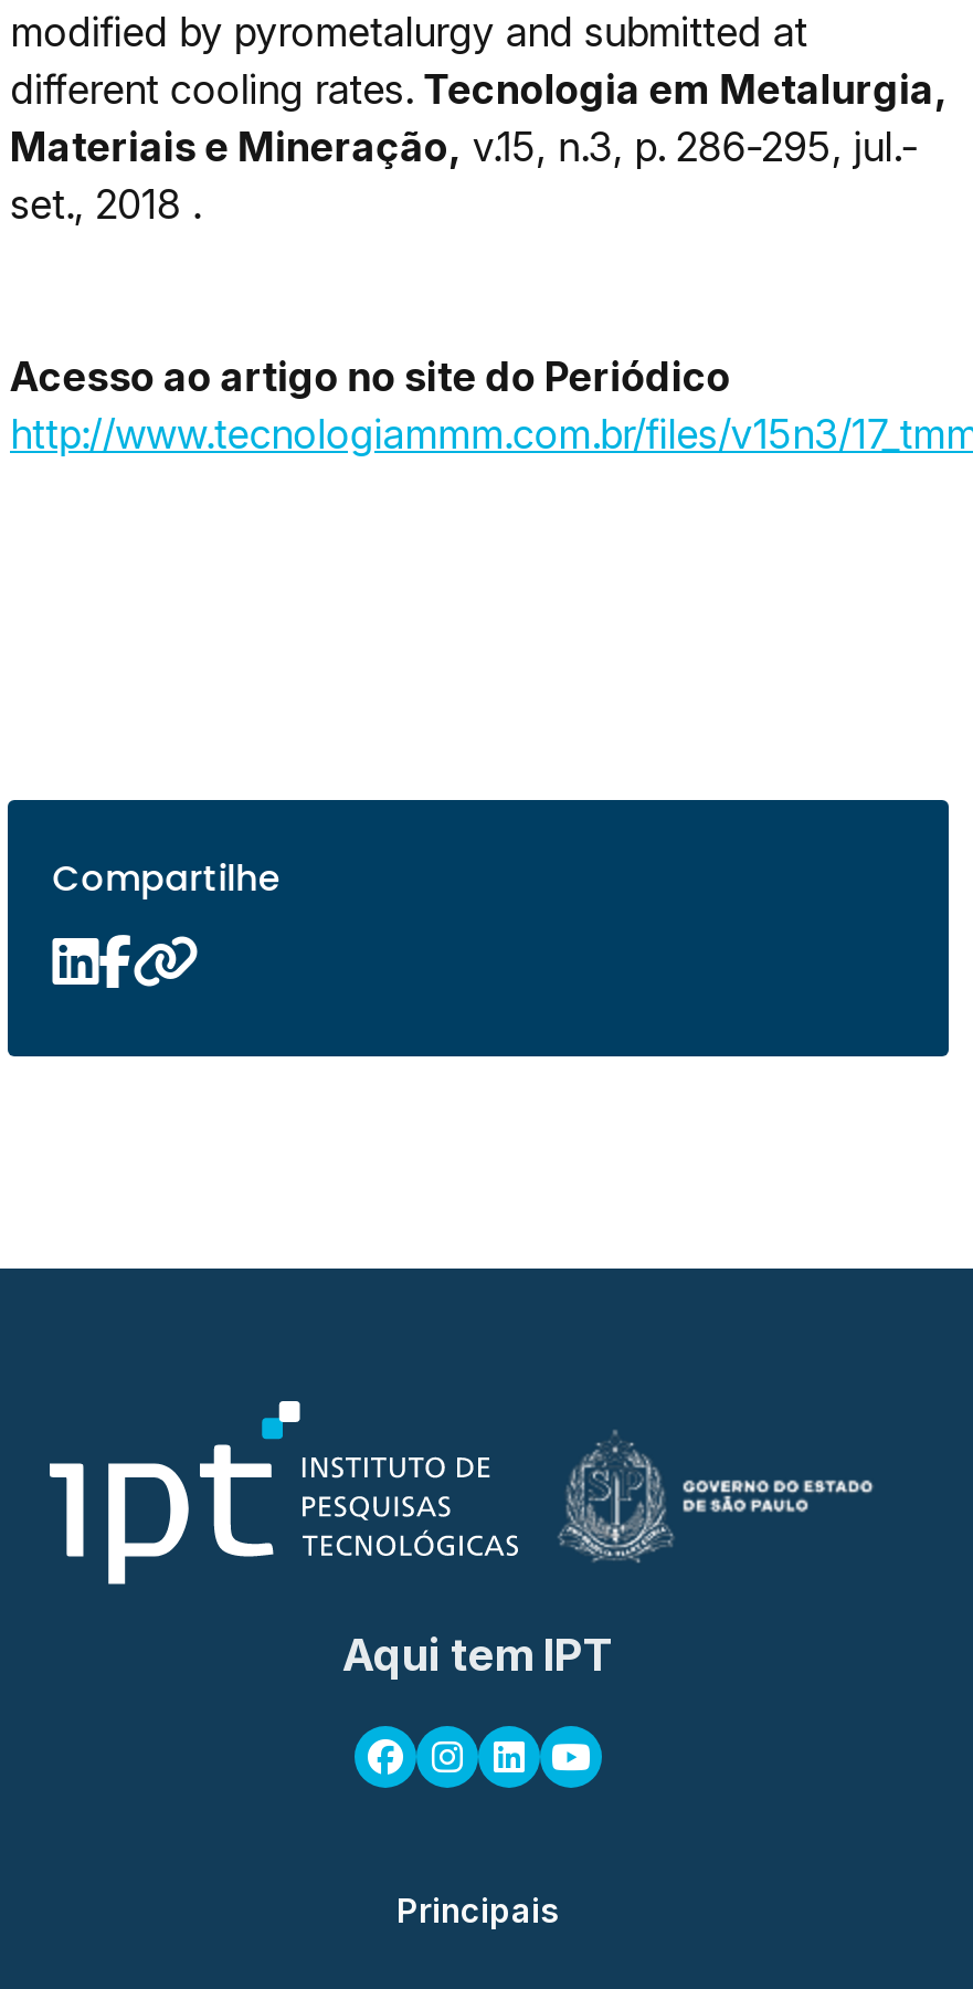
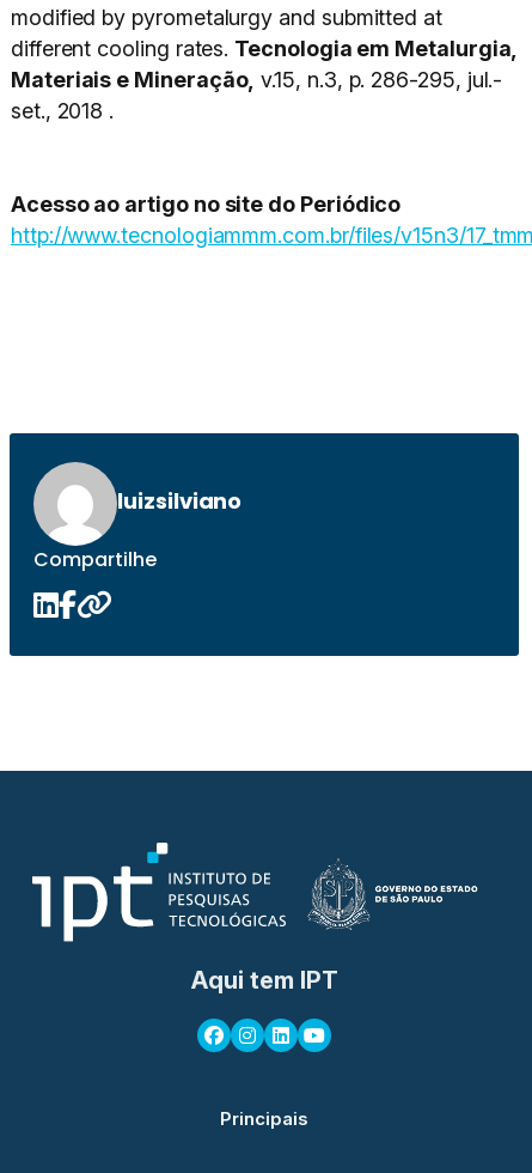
none -> [32,461,242,543] [image] | luizsilviano

